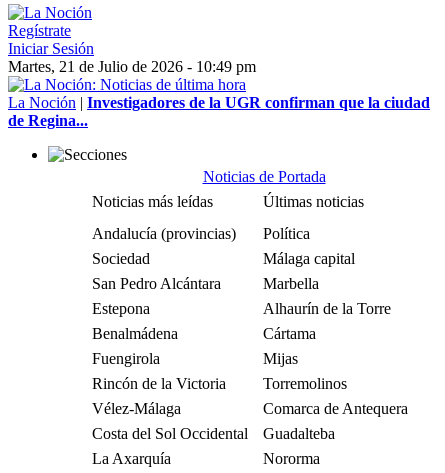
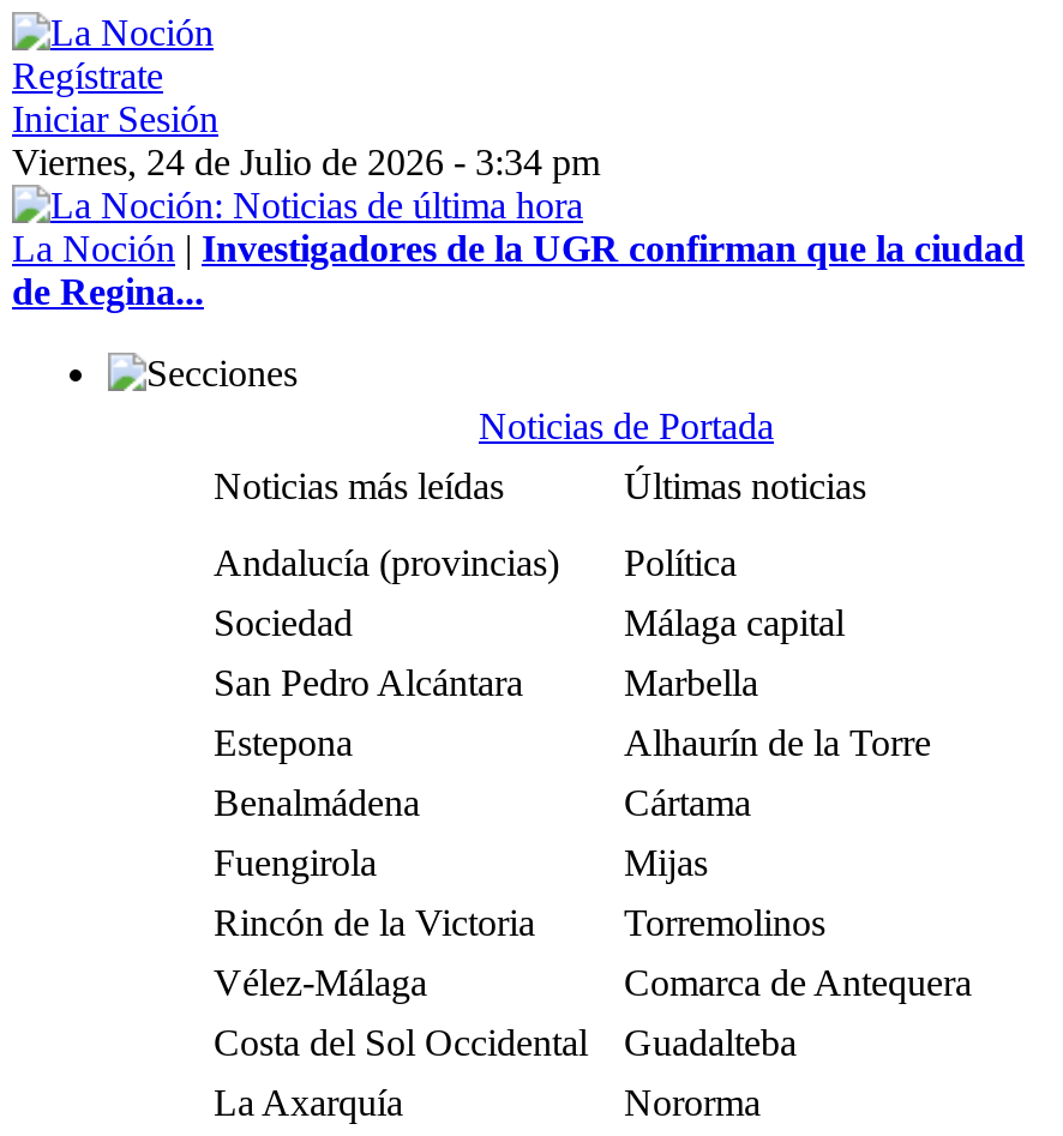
[8,58,256,75] Martes, 21 de Julio de 2026 - 10:49 pm -> [12,142,600,182] Viernes, 24 de Julio de 2026 - 3:34 pm

